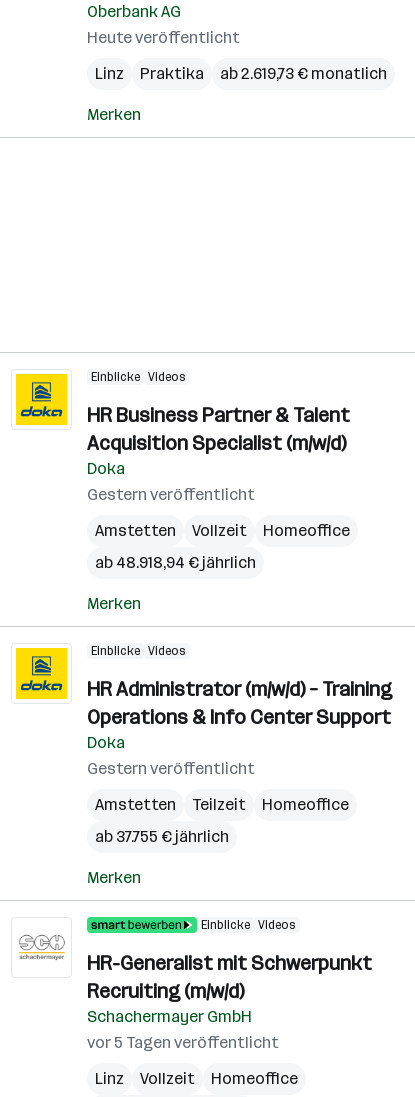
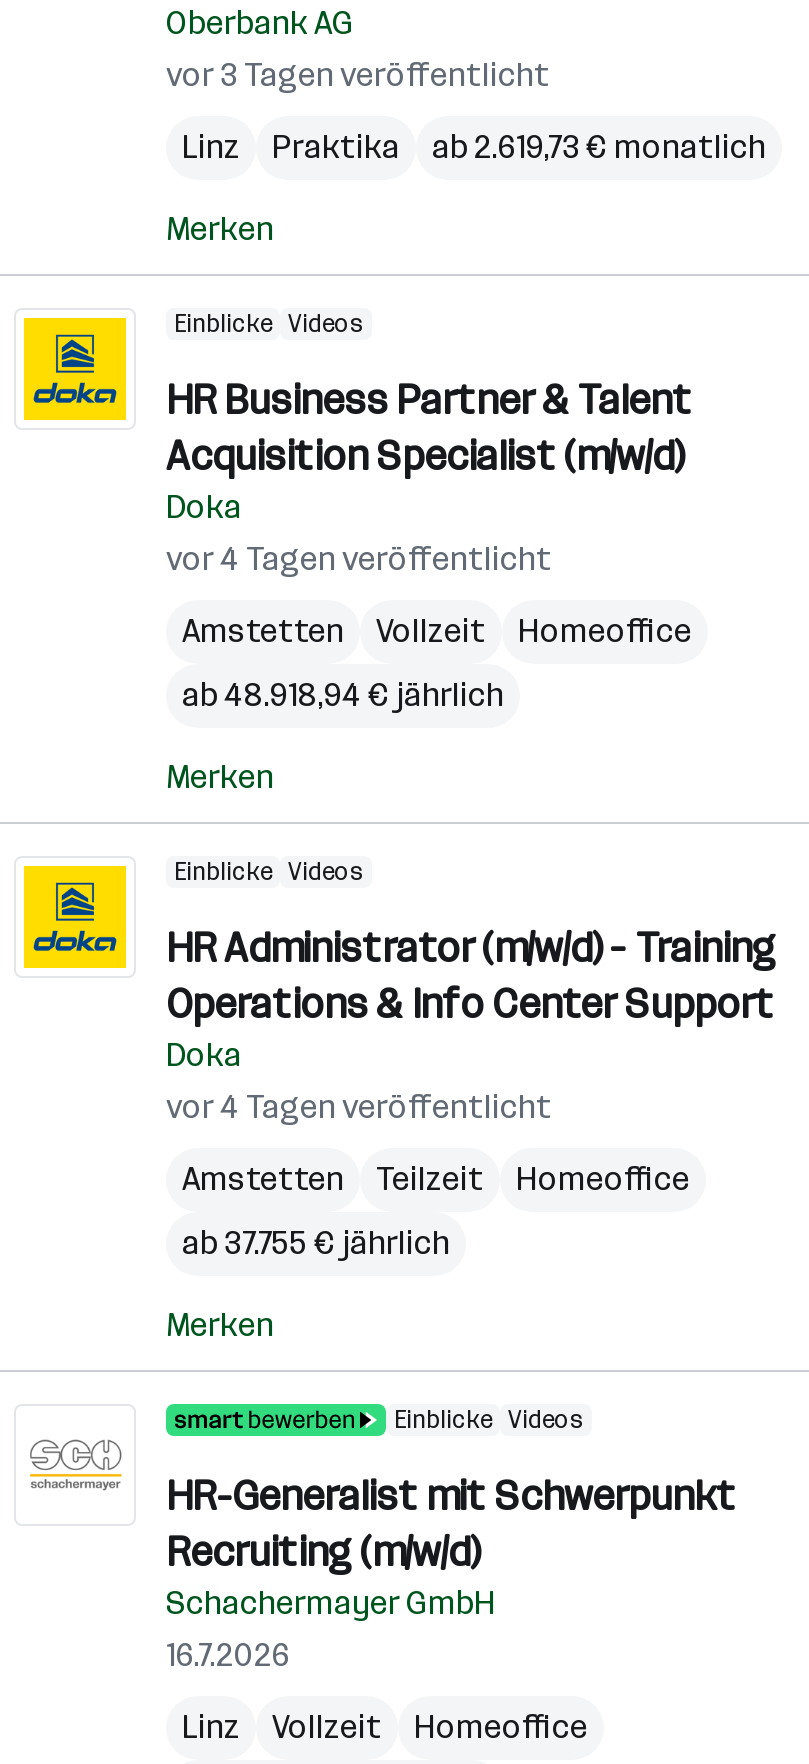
[87,28,240,47] Heute veröffentlicht -> [166,56,550,94] vor 3 Tagen veröffentlicht
[87,485,255,504] Gestern veröffentlicht -> [166,540,552,578] vor 4 Tagen veröffentlicht
[87,759,255,778] Gestern veröffentlicht -> [166,1088,552,1126] vor 4 Tagen veröffentlicht
[87,1033,279,1052] vor 5 Tagen veröffentlicht -> [166,1636,290,1674] 16.7.2026

